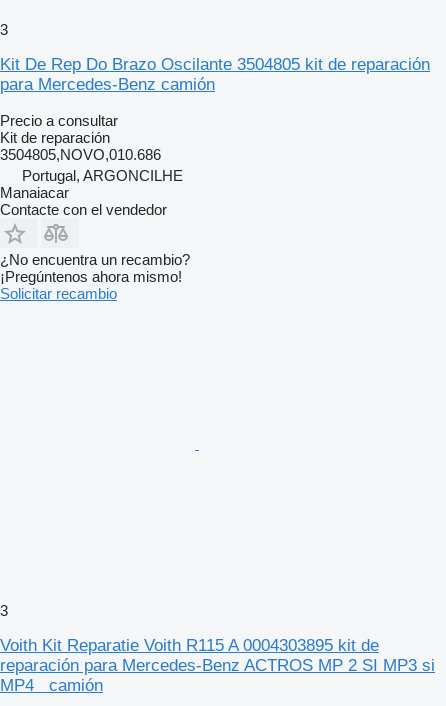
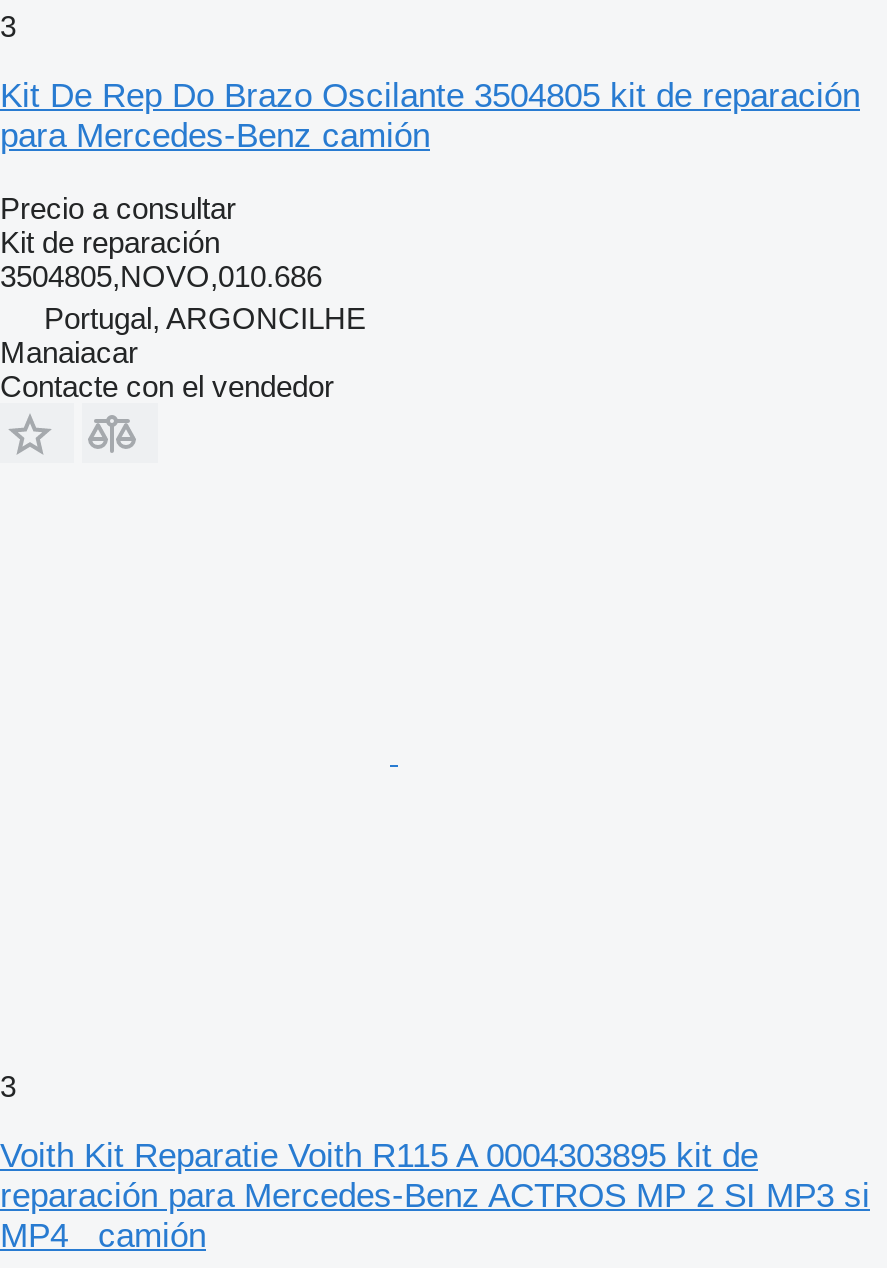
[0,251,190,302] ¿No encuentra un recambio? | ¡Pregúntenos ahora mismo! | Solicitar recambio -> none

